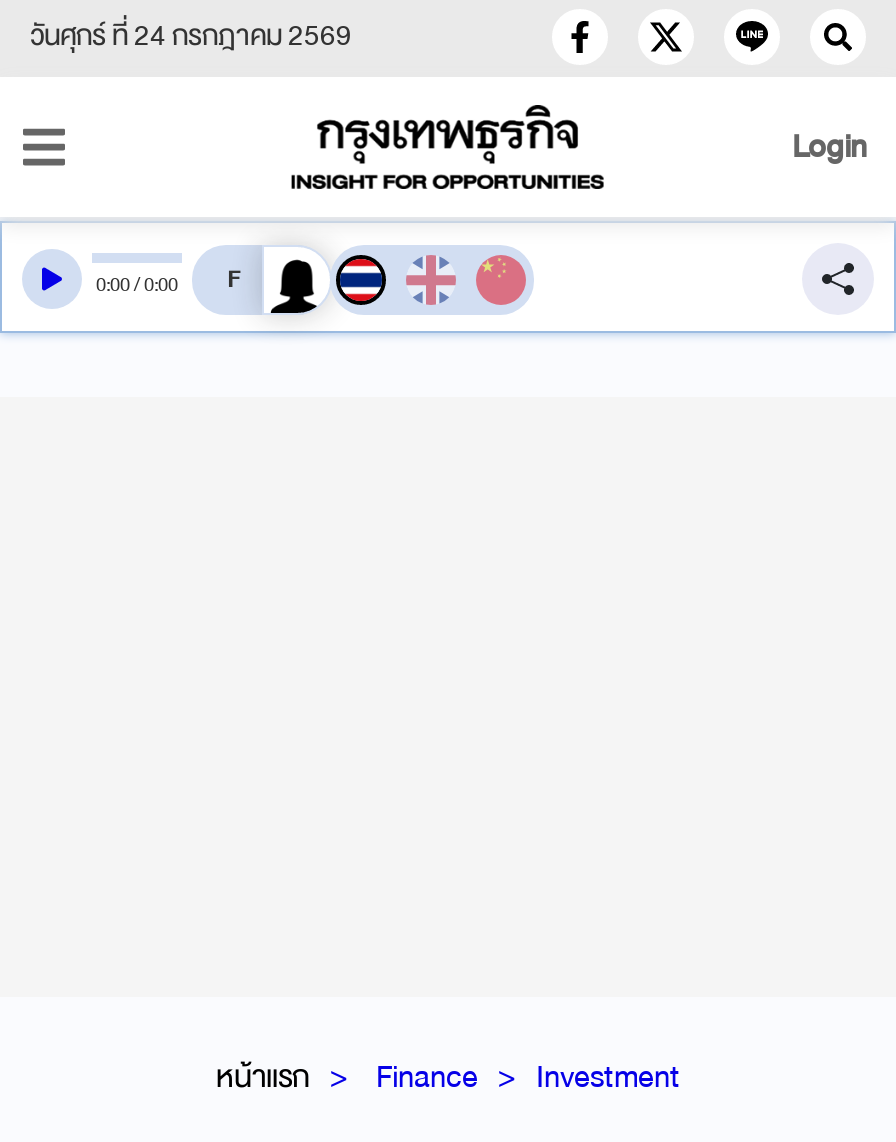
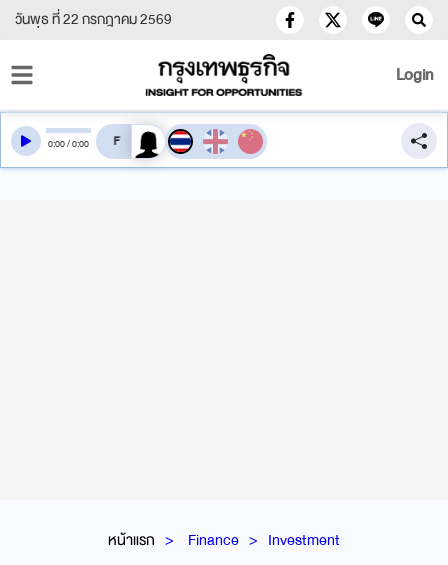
[30,11,352,61] วันศุกร์ ที่ 24 กรกฎาคม 2569 -> [15,7,172,32] วันพุธ ที่ 22 กรกฎาคม 2569

